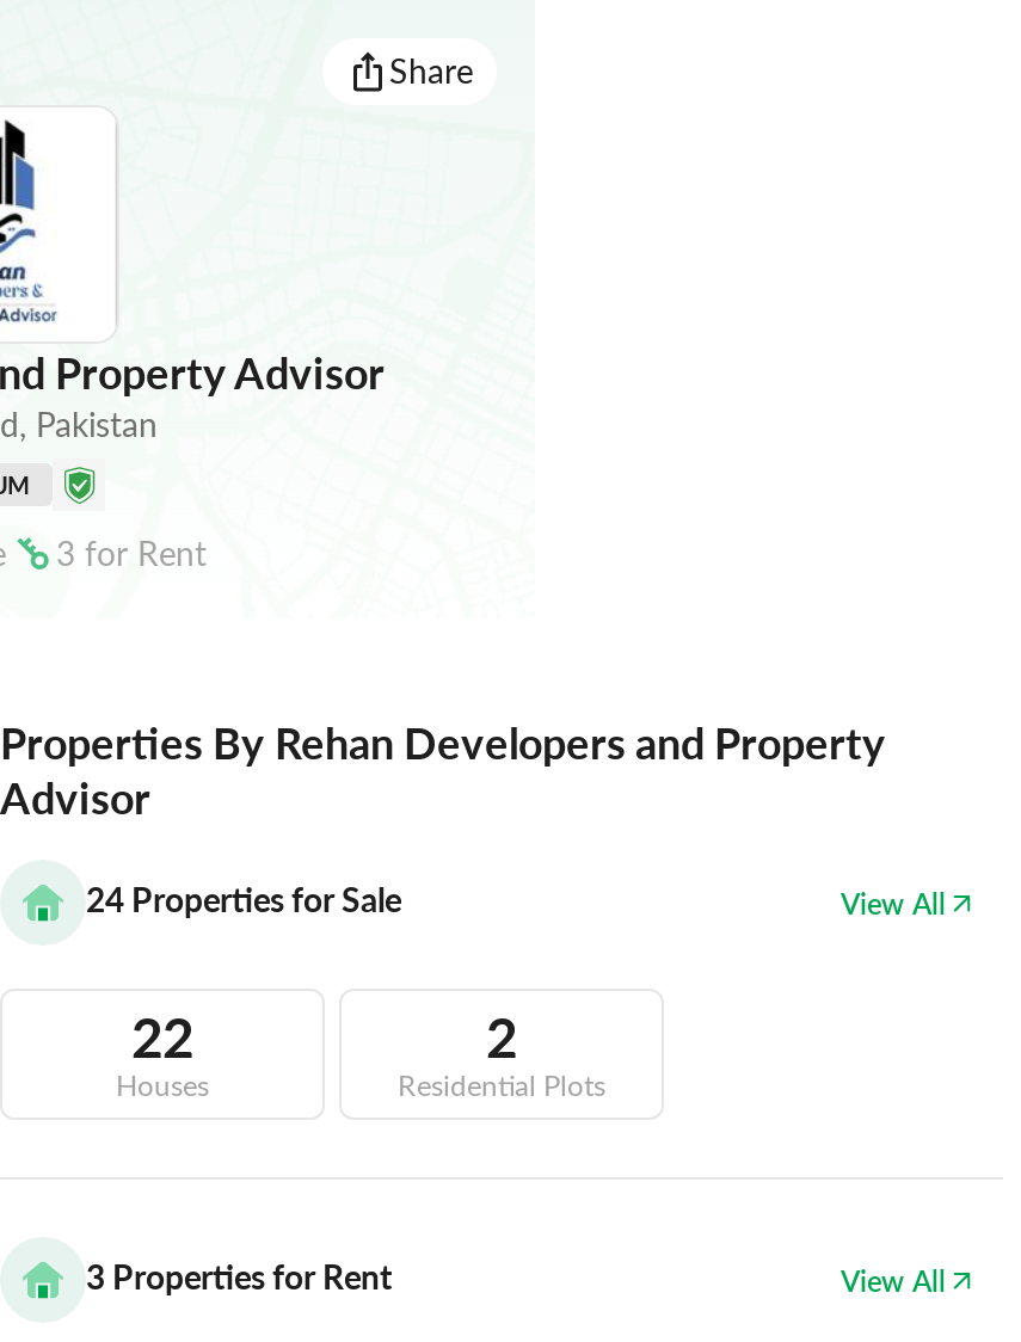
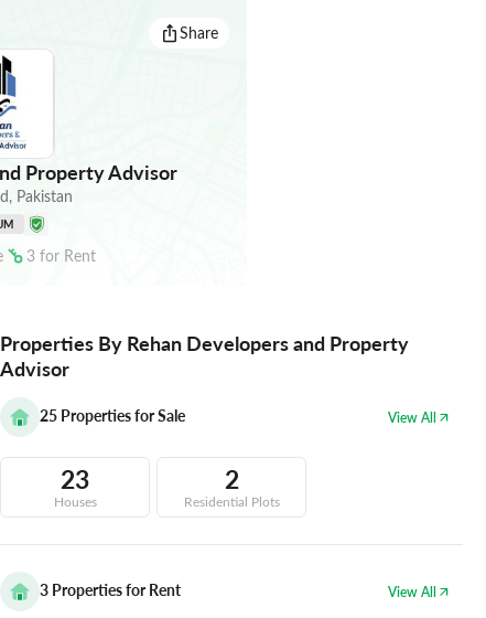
[86,876,401,921] 24 Properties for Sale -> [40,405,185,426] 25 Properties for Sale
[131,998,193,1072] 22 -> [61,461,89,495] 23

